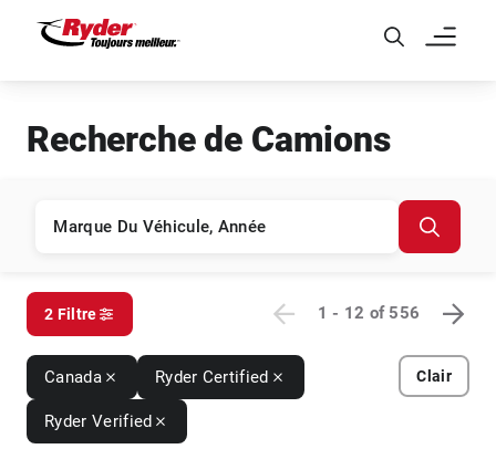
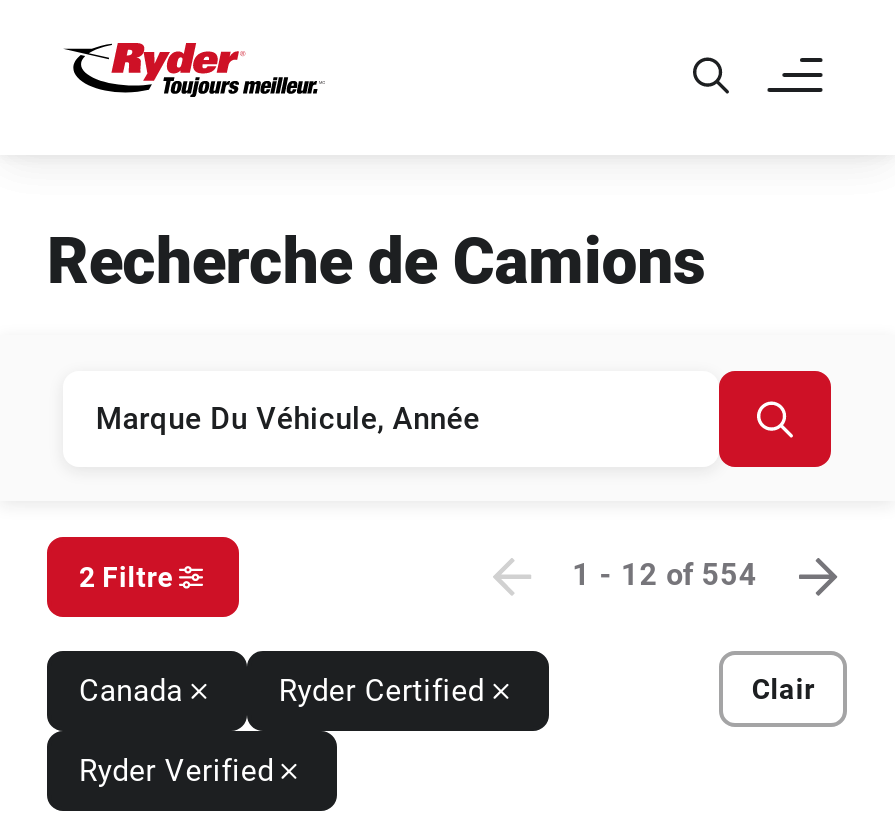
[317,303,420,323] 1 - 12 of 556 -> [572,558,757,594] 1 - 12 of 554

